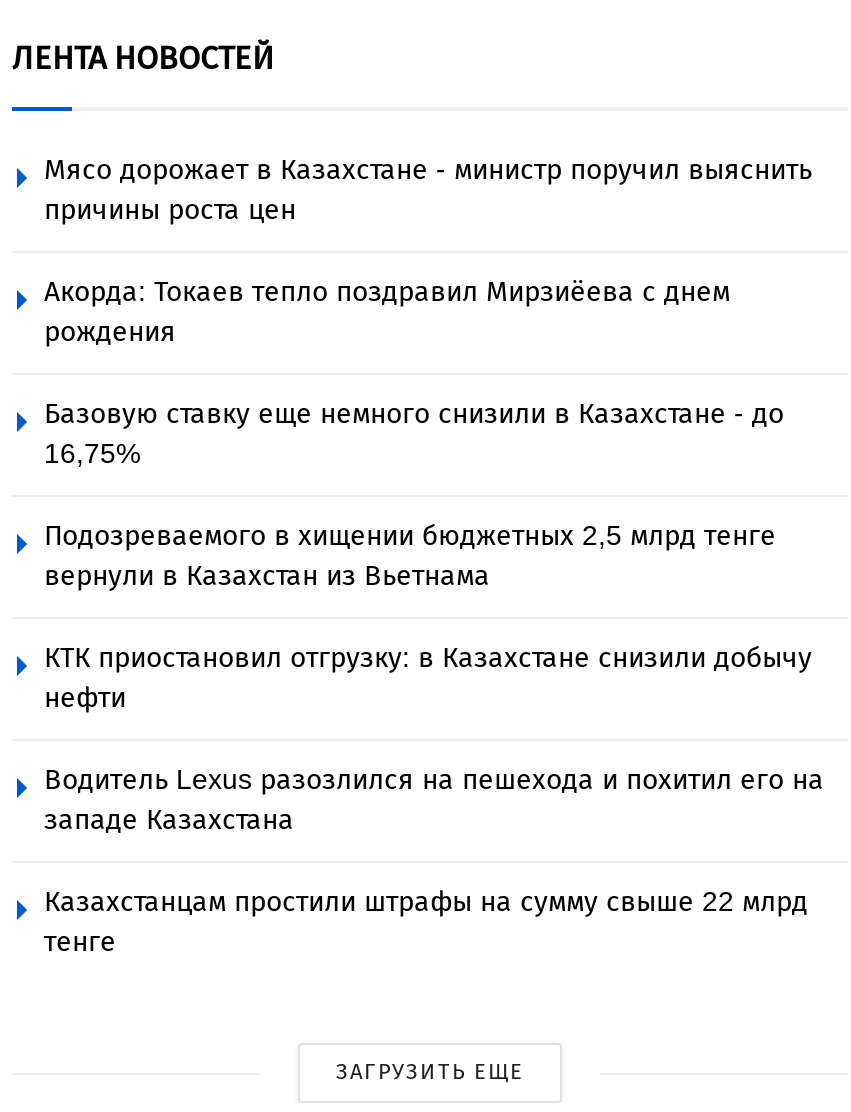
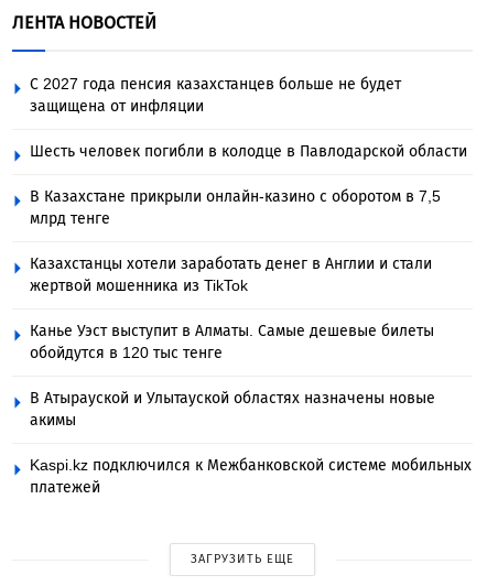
[44,154,812,228] Мясо дорожает в Казахстане - министр поручил выяснить | причины роста цен -> [30,75,401,116] С 2027 года пенсия казахстанцев больше не будет | защищена от инфляции
[44,276,730,350] Акорда: Токаев тепло поздравил Мирзиёева с днем | рождения -> [30,143,467,161] Шесть человек погибли в колодце в Павлодарской области
[44,398,784,472] Базовую ставку еще немного снизили в Казахстане - до | 16,75% -> [30,188,441,228] В Казахстане прикрыли онлайн-казино с оборотом в 7,5 | млрд тенге
[44,520,776,594] Подозреваемого в хищении бюджетных 2,5 млрд тенге | вернули в Казахстан из Вьетнама -> [30,255,432,296] Казахстанцы хотели заработать денег в Англии и стали | жертвой мошенника из TikTok
[44,642,812,716] КТК приостановил отгрузку: в Казахстане снизили добычу | нефти -> [30,322,434,363] Канье Уэст выступит в Алматы. Самые дешевые билеты | обойдутся в 120 тыс тенге
[44,764,824,838] Водитель Lexus разозлился на пешехода и похитил его на | западе Казахстана -> [30,389,435,430] В Атырауской и Улытауской областях назначены новые | акимы
[44,886,808,960] Казахстанцам простили штрафы на сумму свыше 22 млрд | тенге -> [30,456,472,497] Kaspi.kz подключился к Межбанковской системе мобильных | платежей

